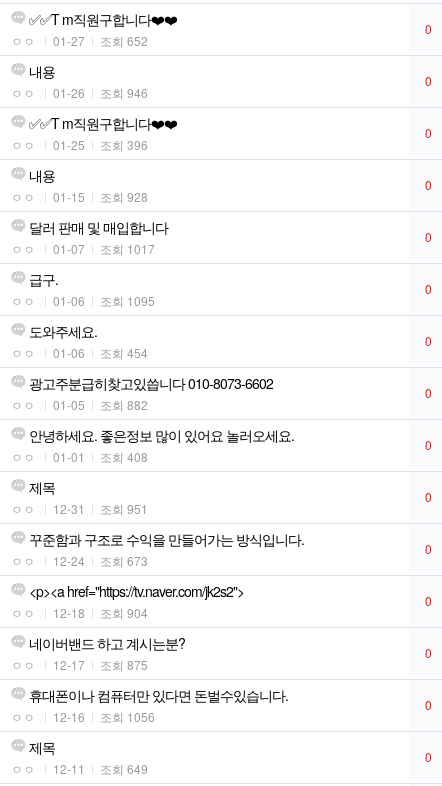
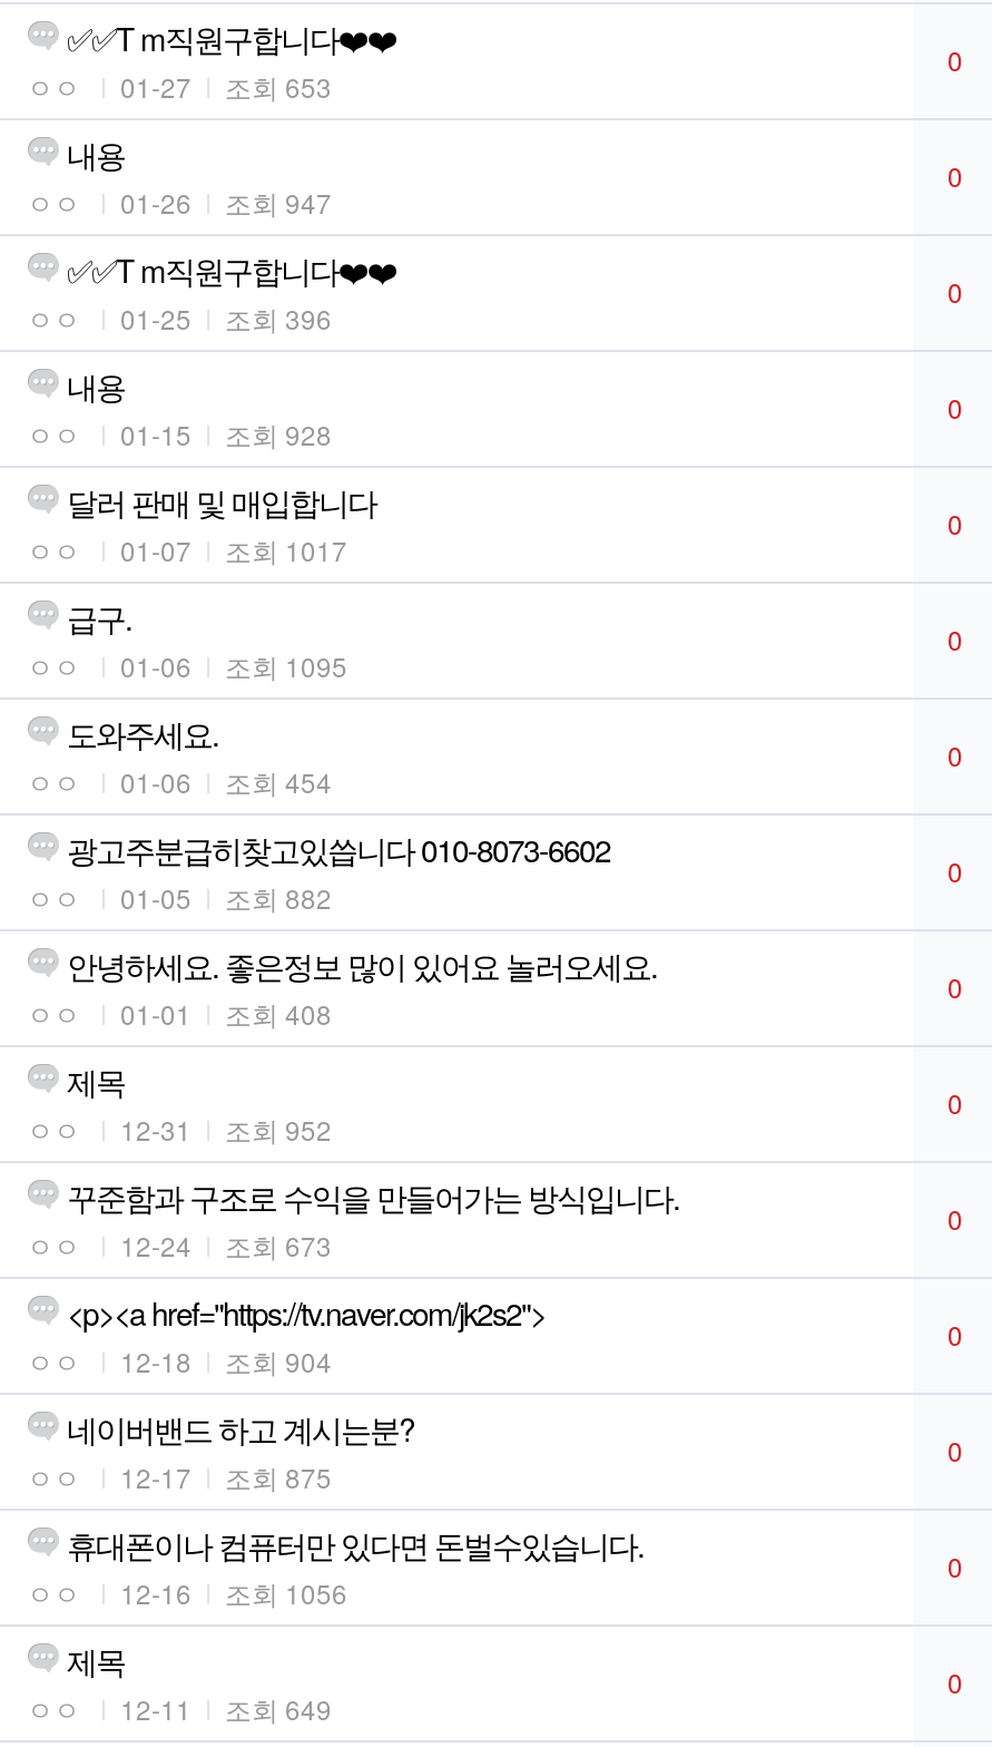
[100,32,148,49] 조회 652 -> [225,67,332,105] 조회 653
[100,84,148,101] 조회 946 -> [225,183,332,221] 조회 947
[100,500,148,517] 조회 951 -> [225,1110,332,1148] 조회 952

